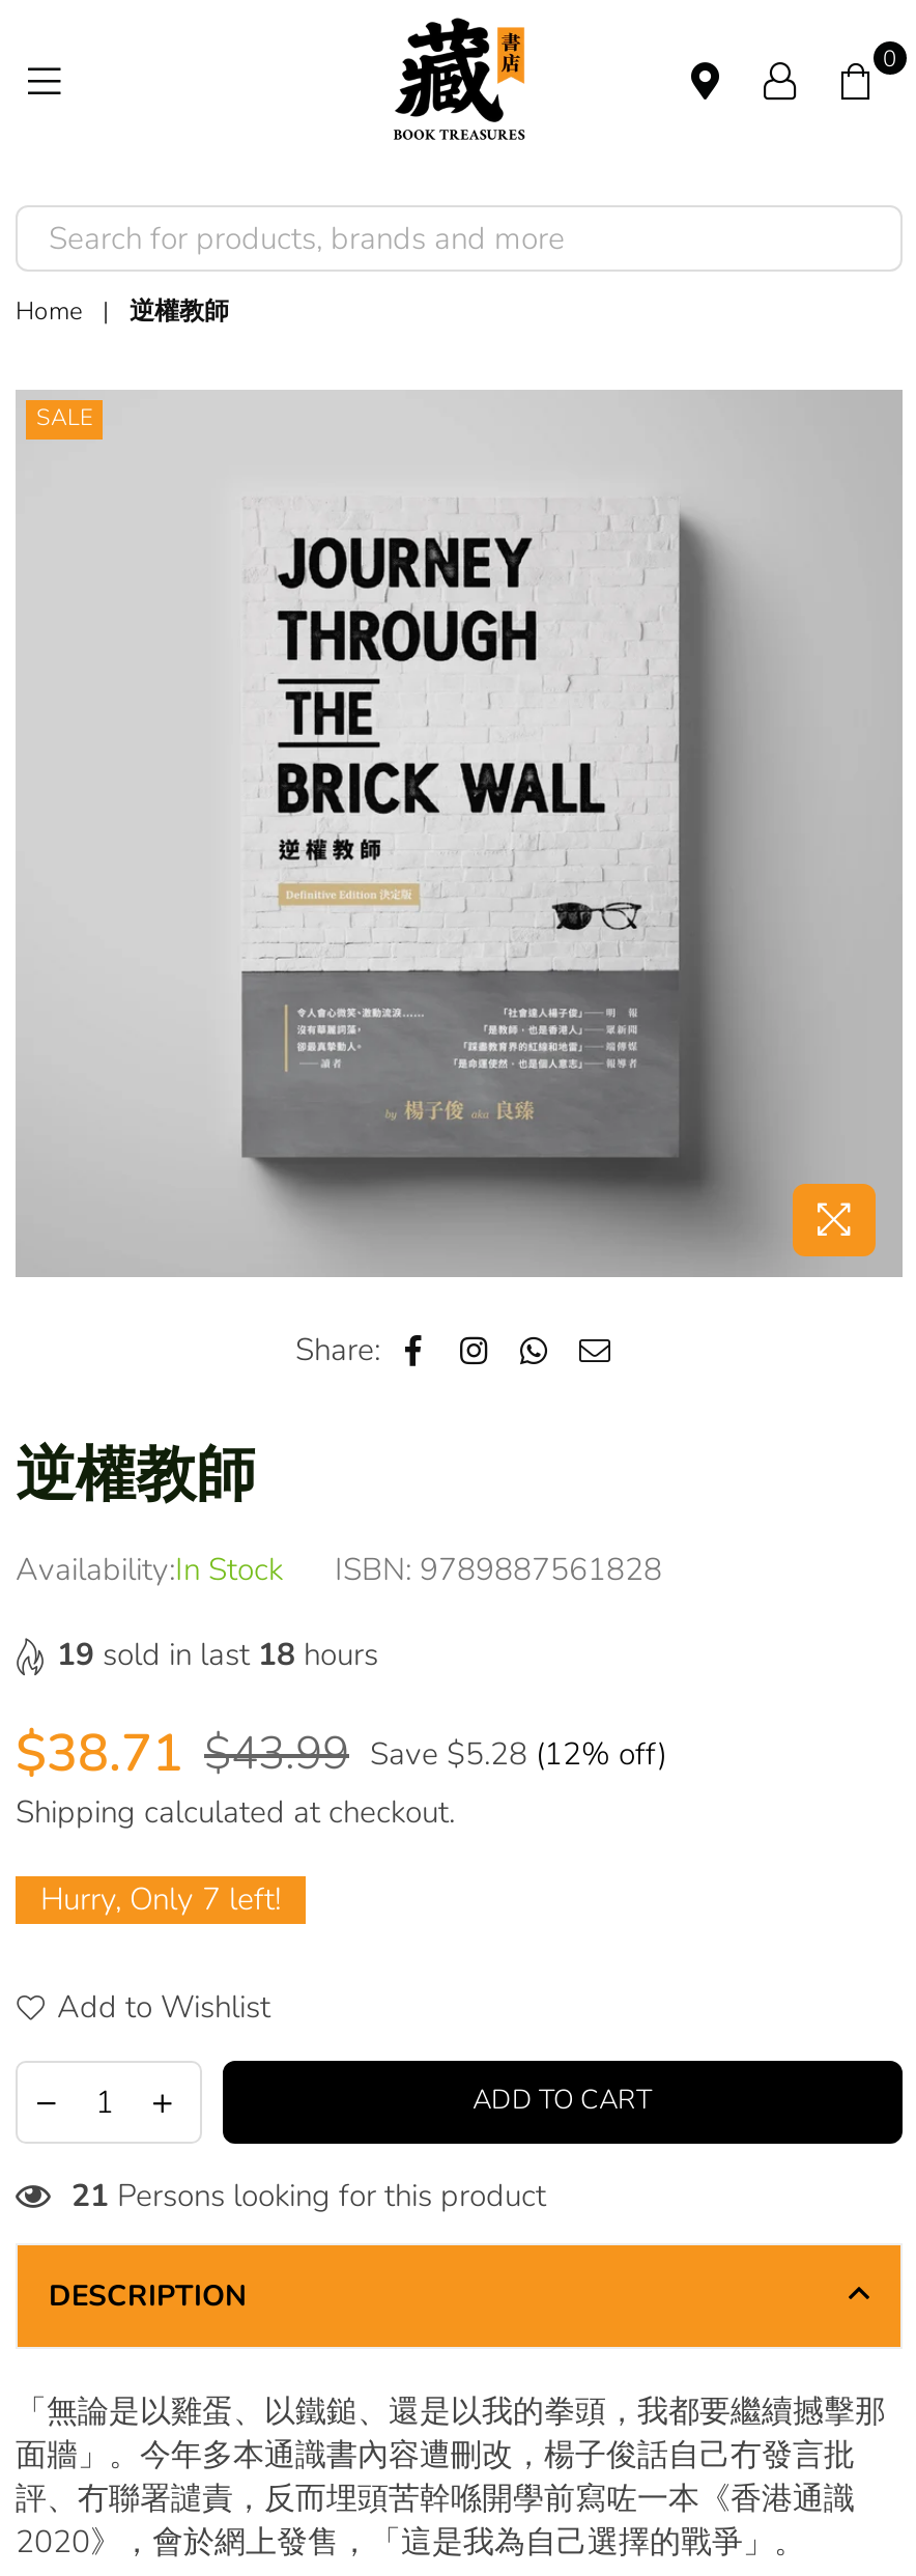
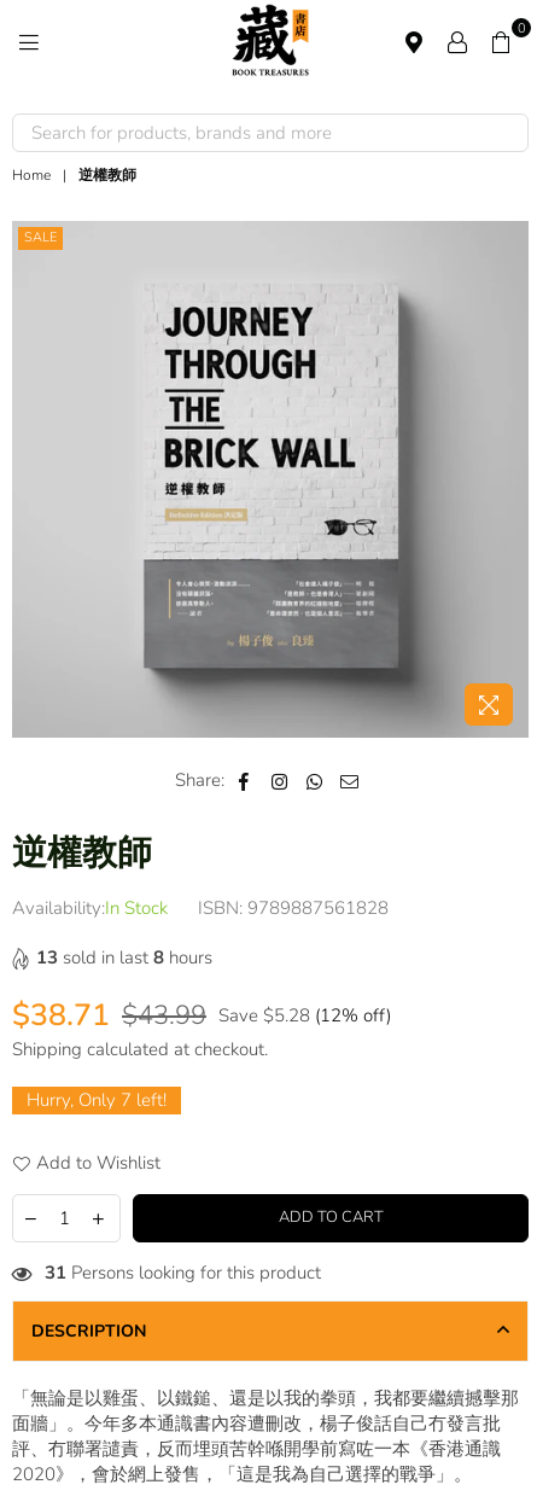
[57,1633,378,1675] 19 sold in last 18 hours -> [36,945,212,969] 13 sold in last 8 hours
[71,2174,546,2216] 21 Persons looking for this product -> [45,1260,321,1284] 31 Persons looking for this product

